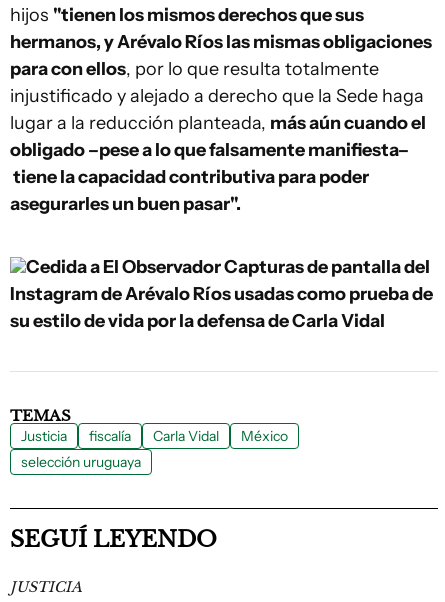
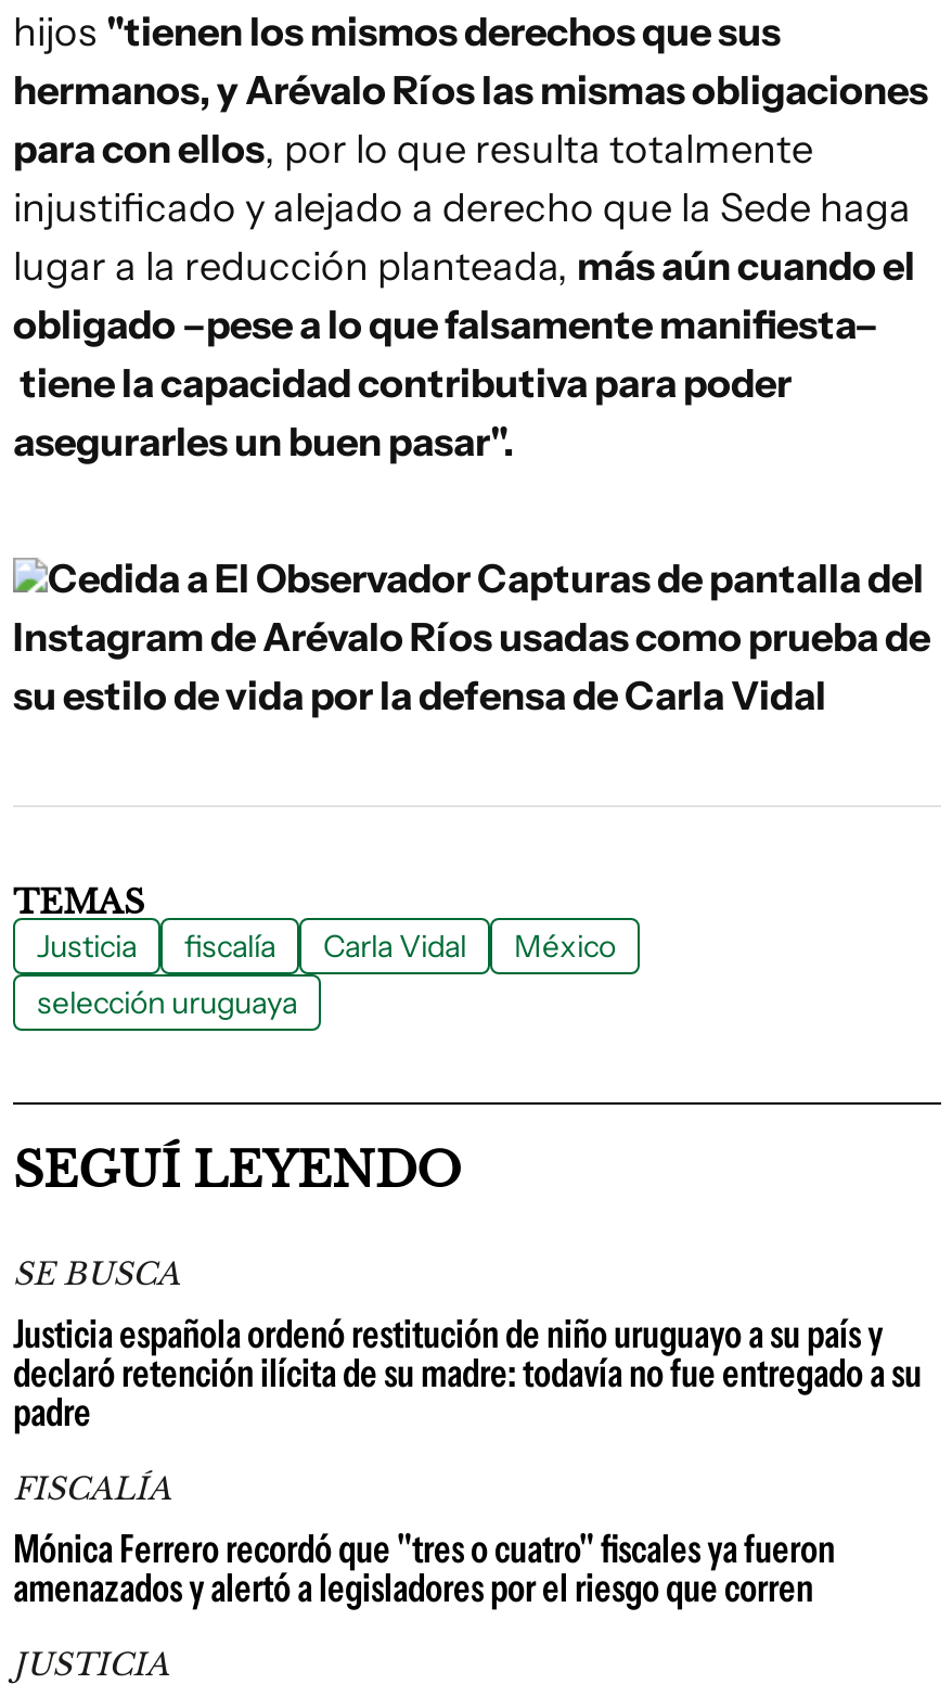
none -> [13,1254,922,1612] SE BUSCA | Justicia española ordenó restitución de niño uruguayo a su país y | declaró retención ilícita de su madre: todavía no fue entregado a su | padre | FISCALÍA | Mónica Ferrero recordó que "tres o cuatro" fiscales ya fueron | amenazados y alertó a legisladores por el riesgo que corren

